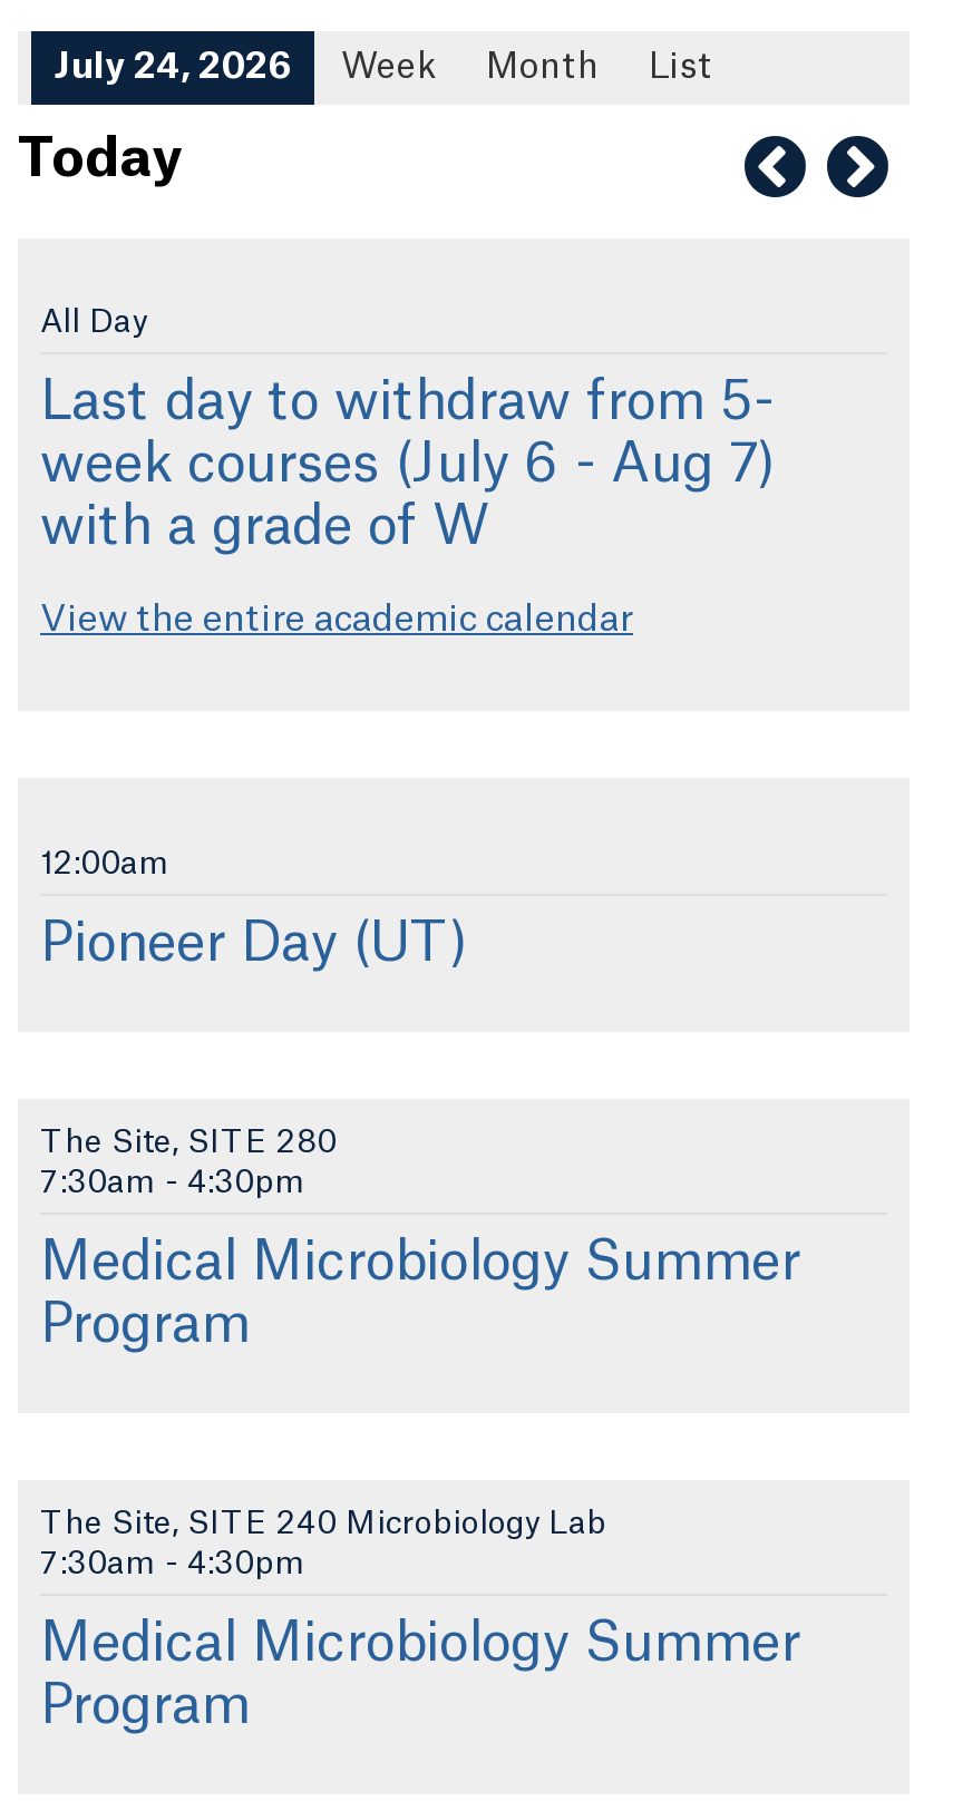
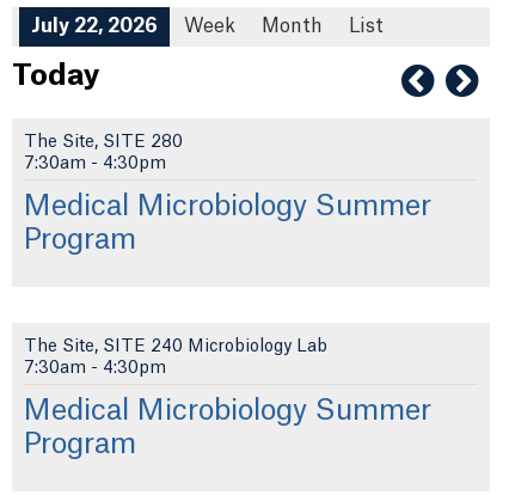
[54,49,713,85] July 24, 2026 Week Month List -> [31,17,384,36] July 22, 2026 Week Month List
[40,308,776,638] All Day | Last day to withdraw from 5- | week courses (July 6 - Aug 7) | with a grade of W | View the entire academic calendar -> none
[40,848,468,971] 12:00am | Pioneer Day (UT) -> none

